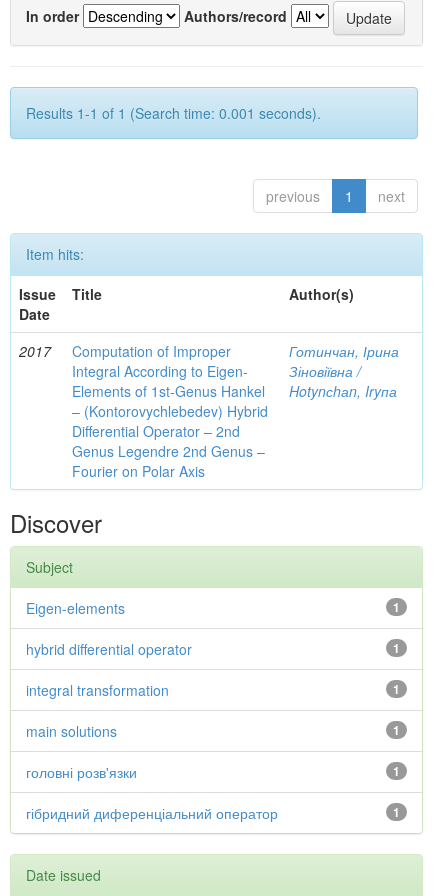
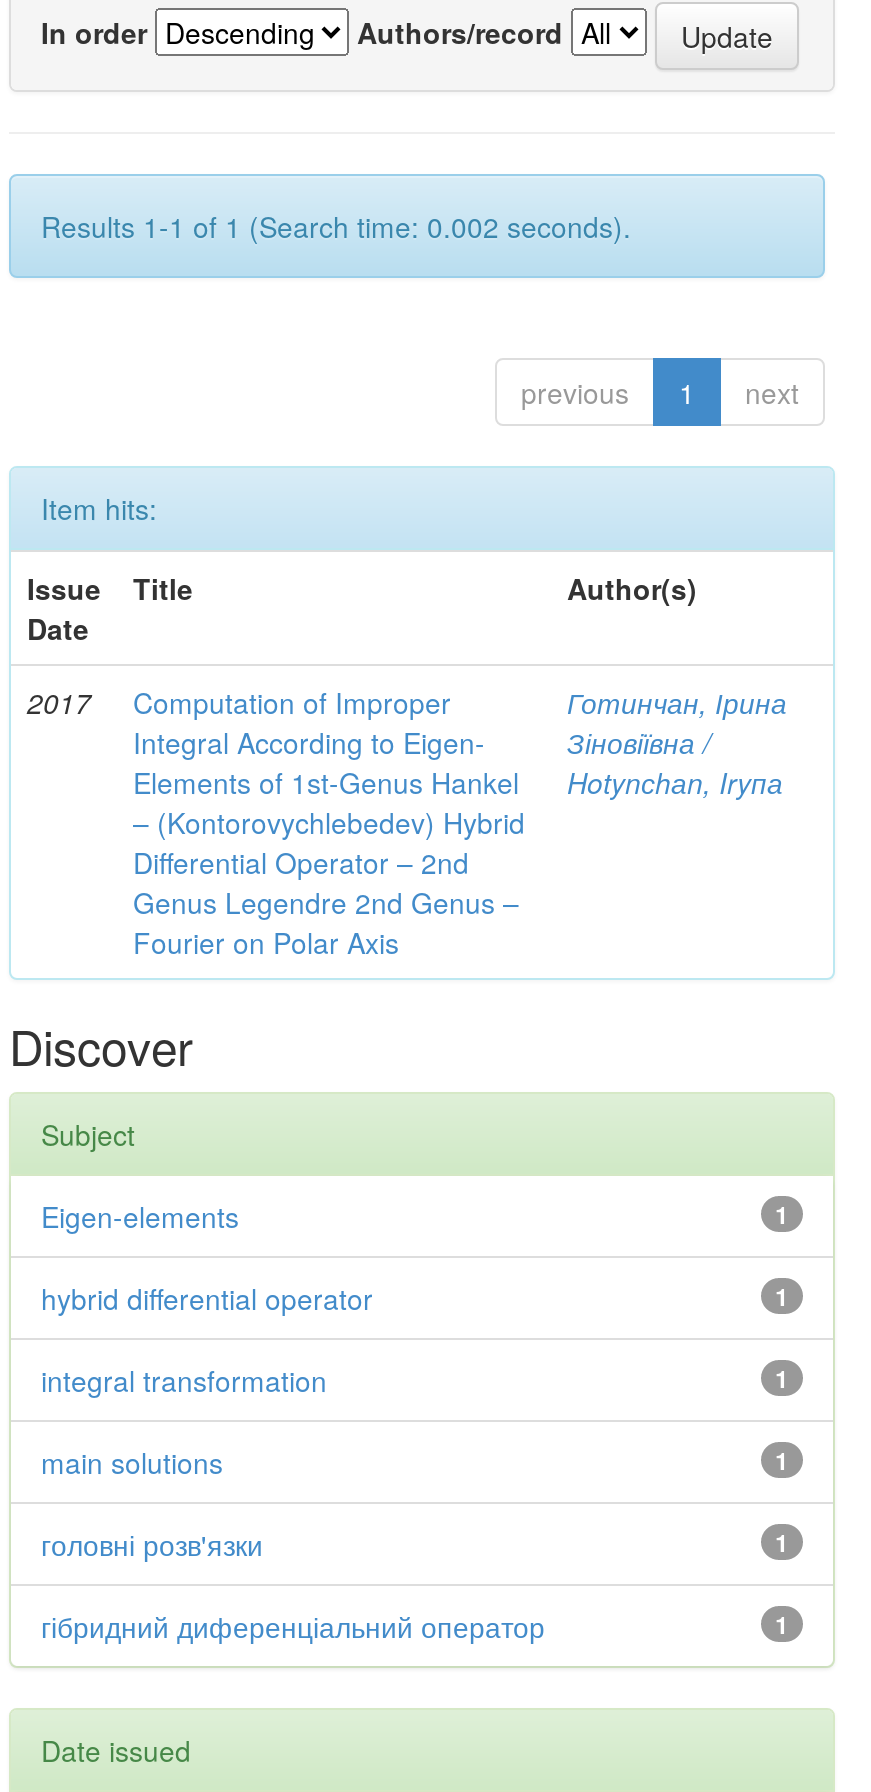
[26,103,321,123] Results 1-1 of 1 (Search time: 0.001 seconds). -> [41,206,631,246] Results 1-1 of 1 (Search time: 0.002 seconds).

